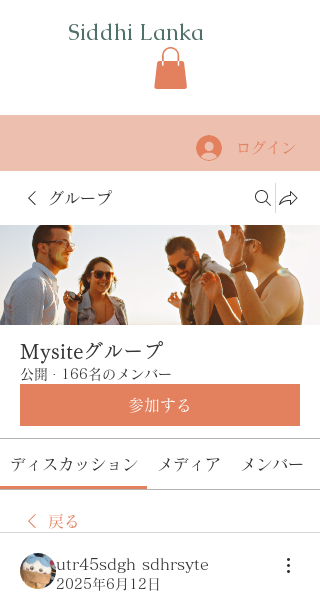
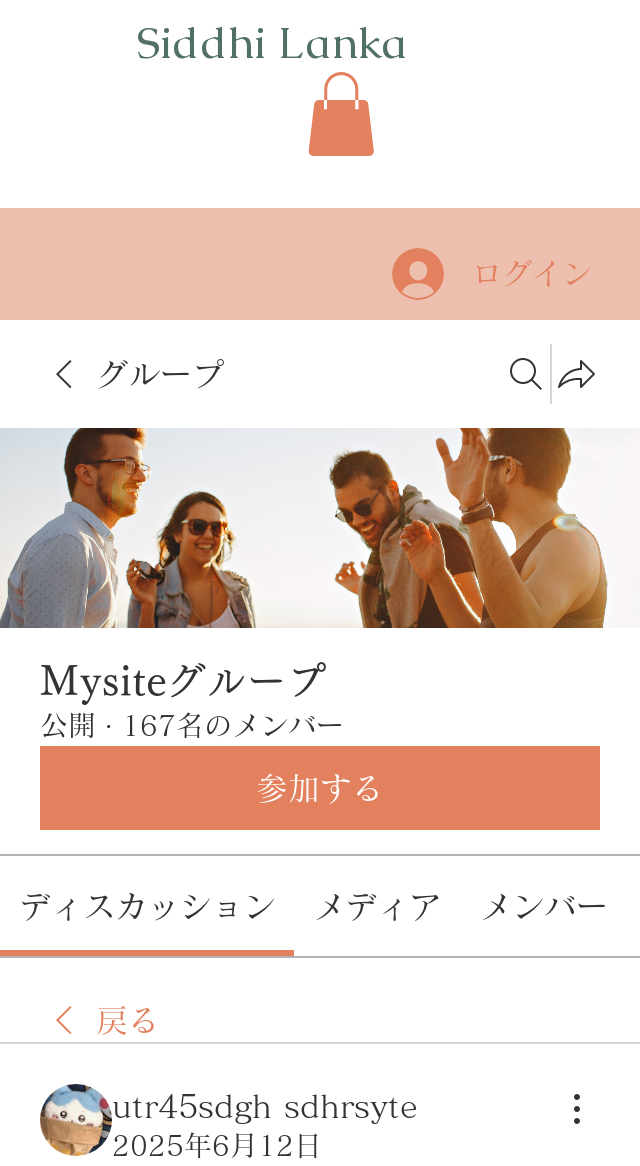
[20,367,172,381] 公開 · 166名のメンバー -> [40,712,344,740] 公開 · 167名のメンバー

